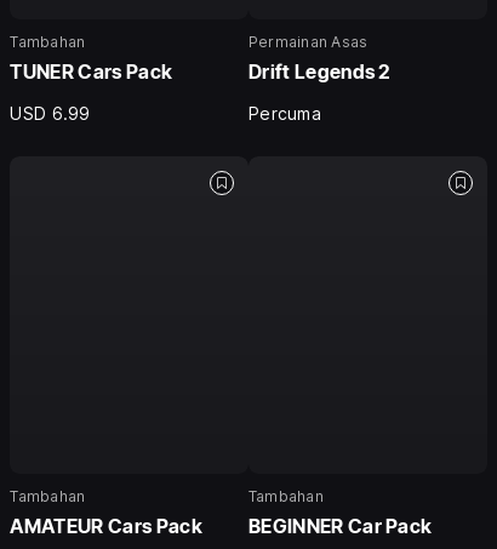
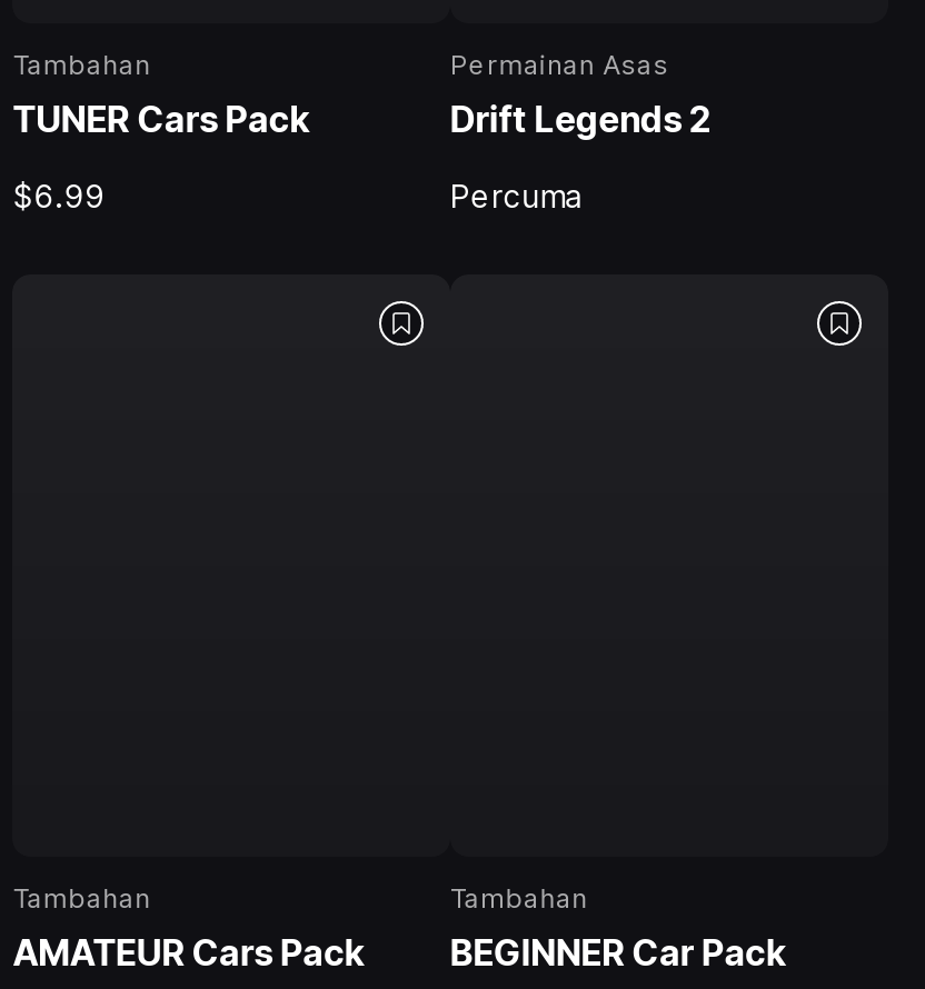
[10,103,91,124] USD 6.99 -> [13,177,105,215] $6.99

